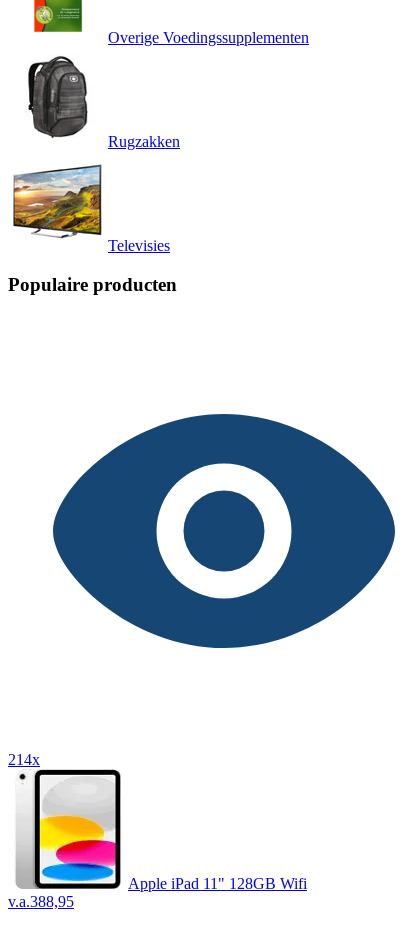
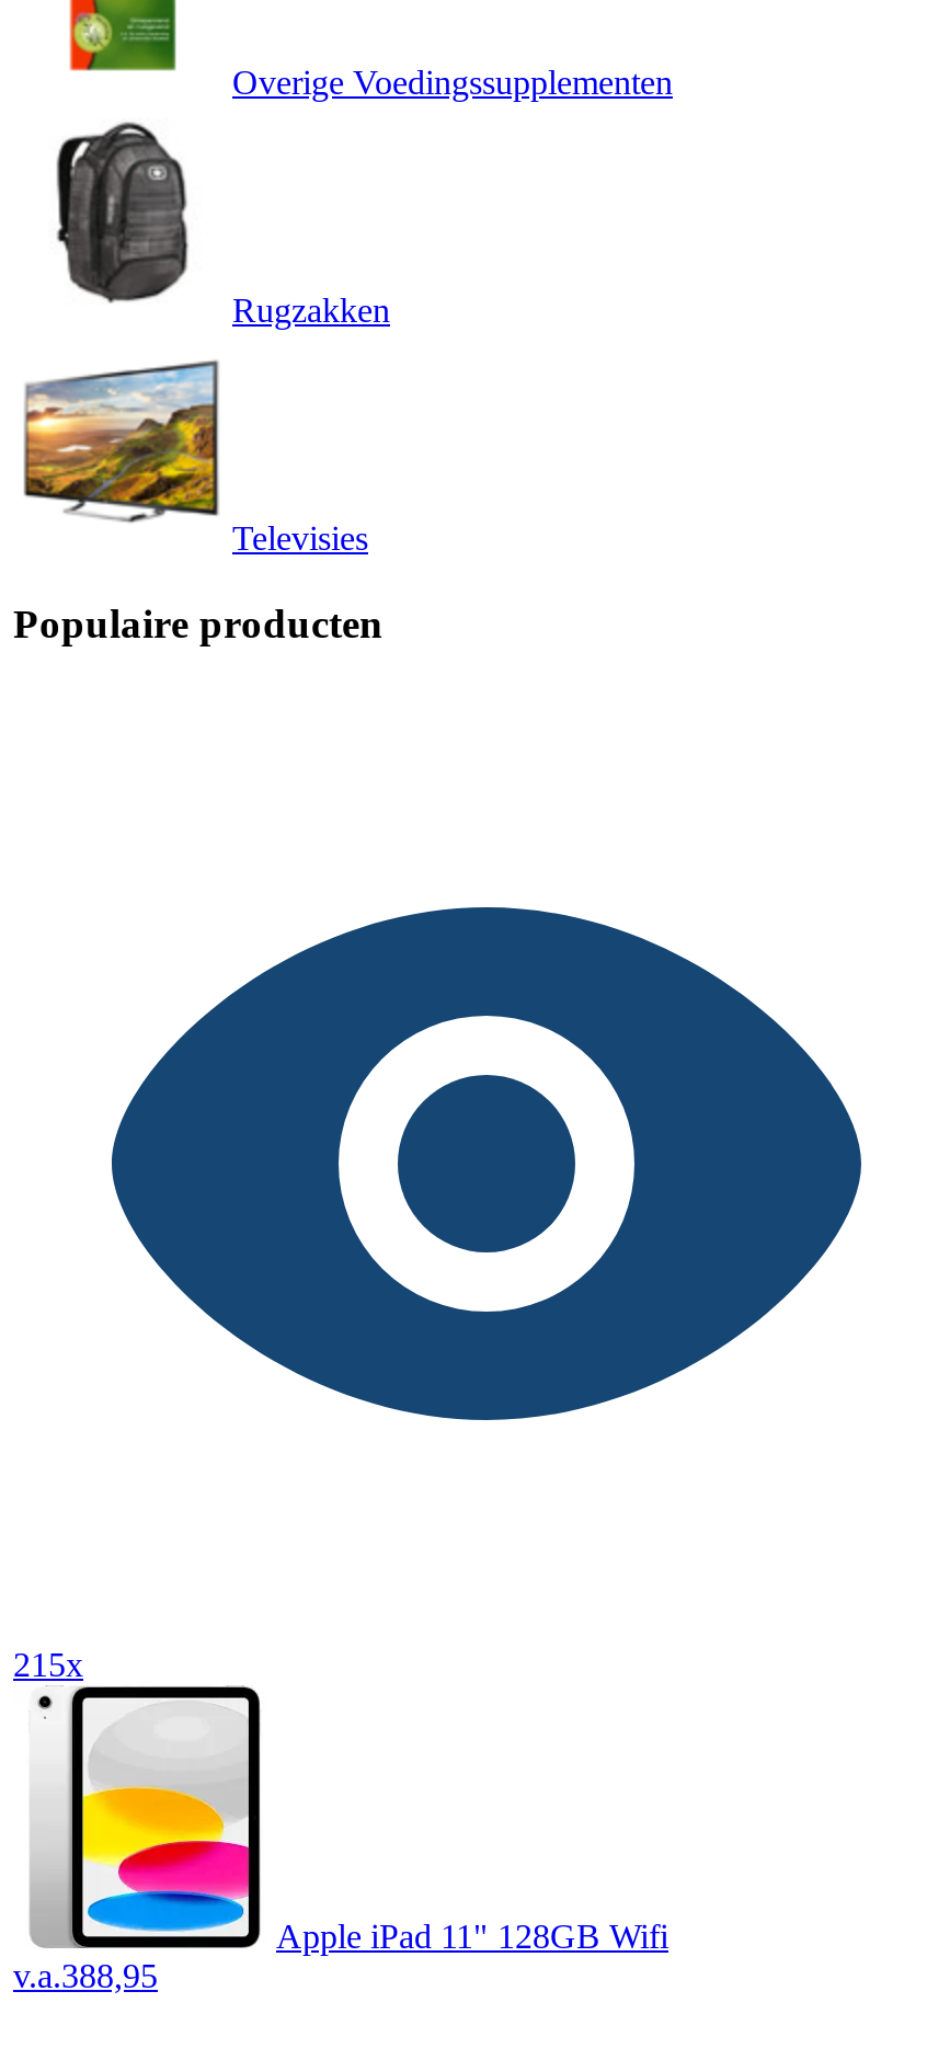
[8,751,40,768] 214x -> [13,1645,83,1682] 215x

